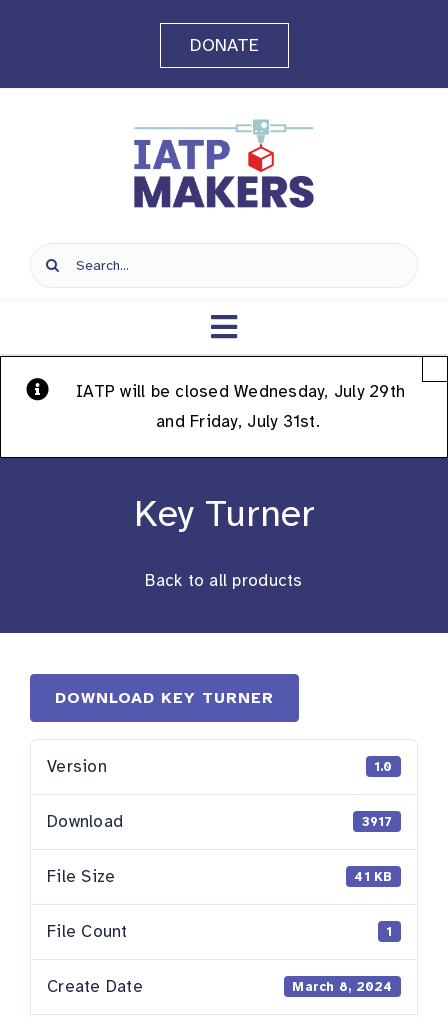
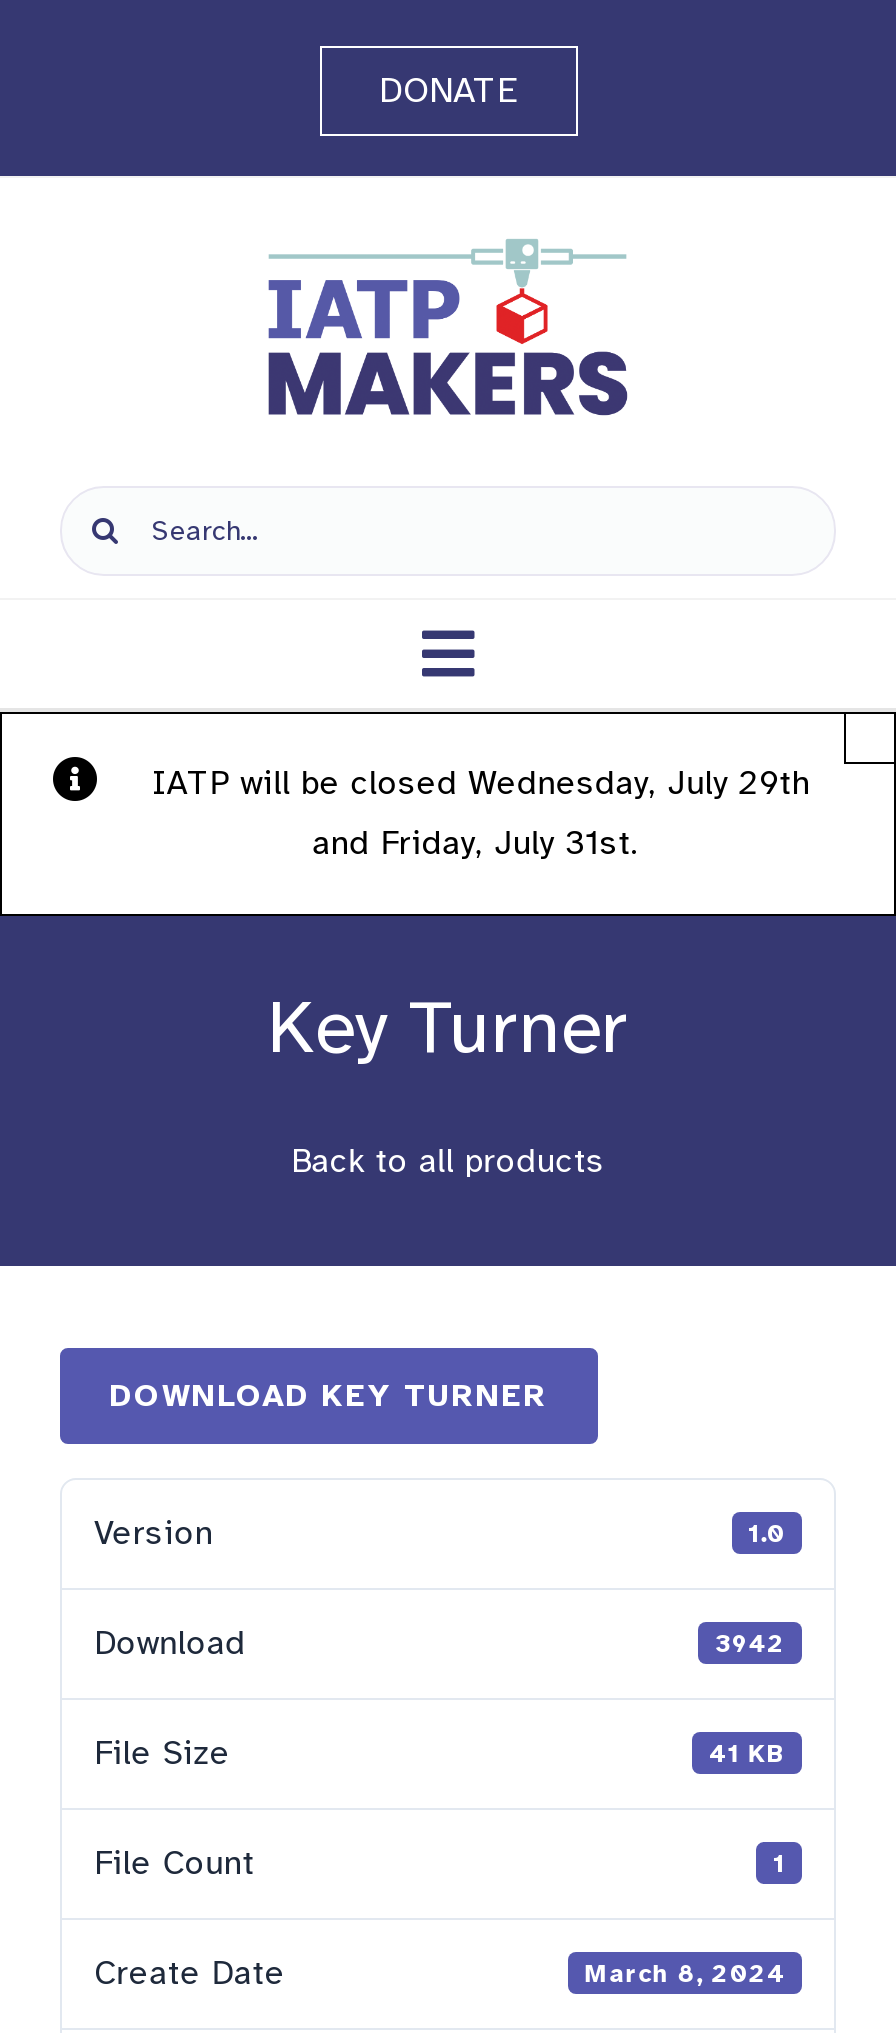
[362,814,393,830] 3917 -> [715,1627,785,1659] 3942

